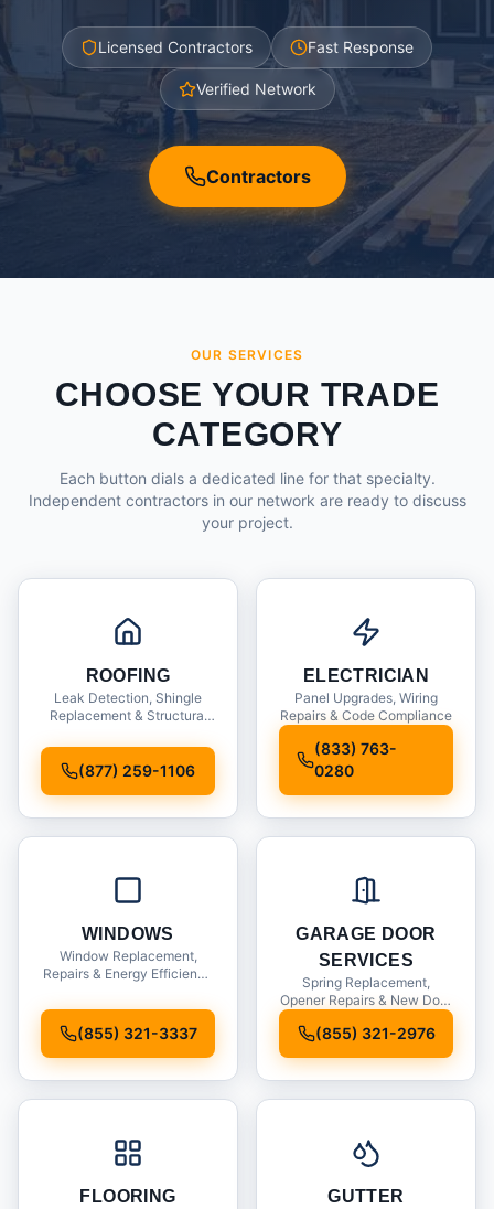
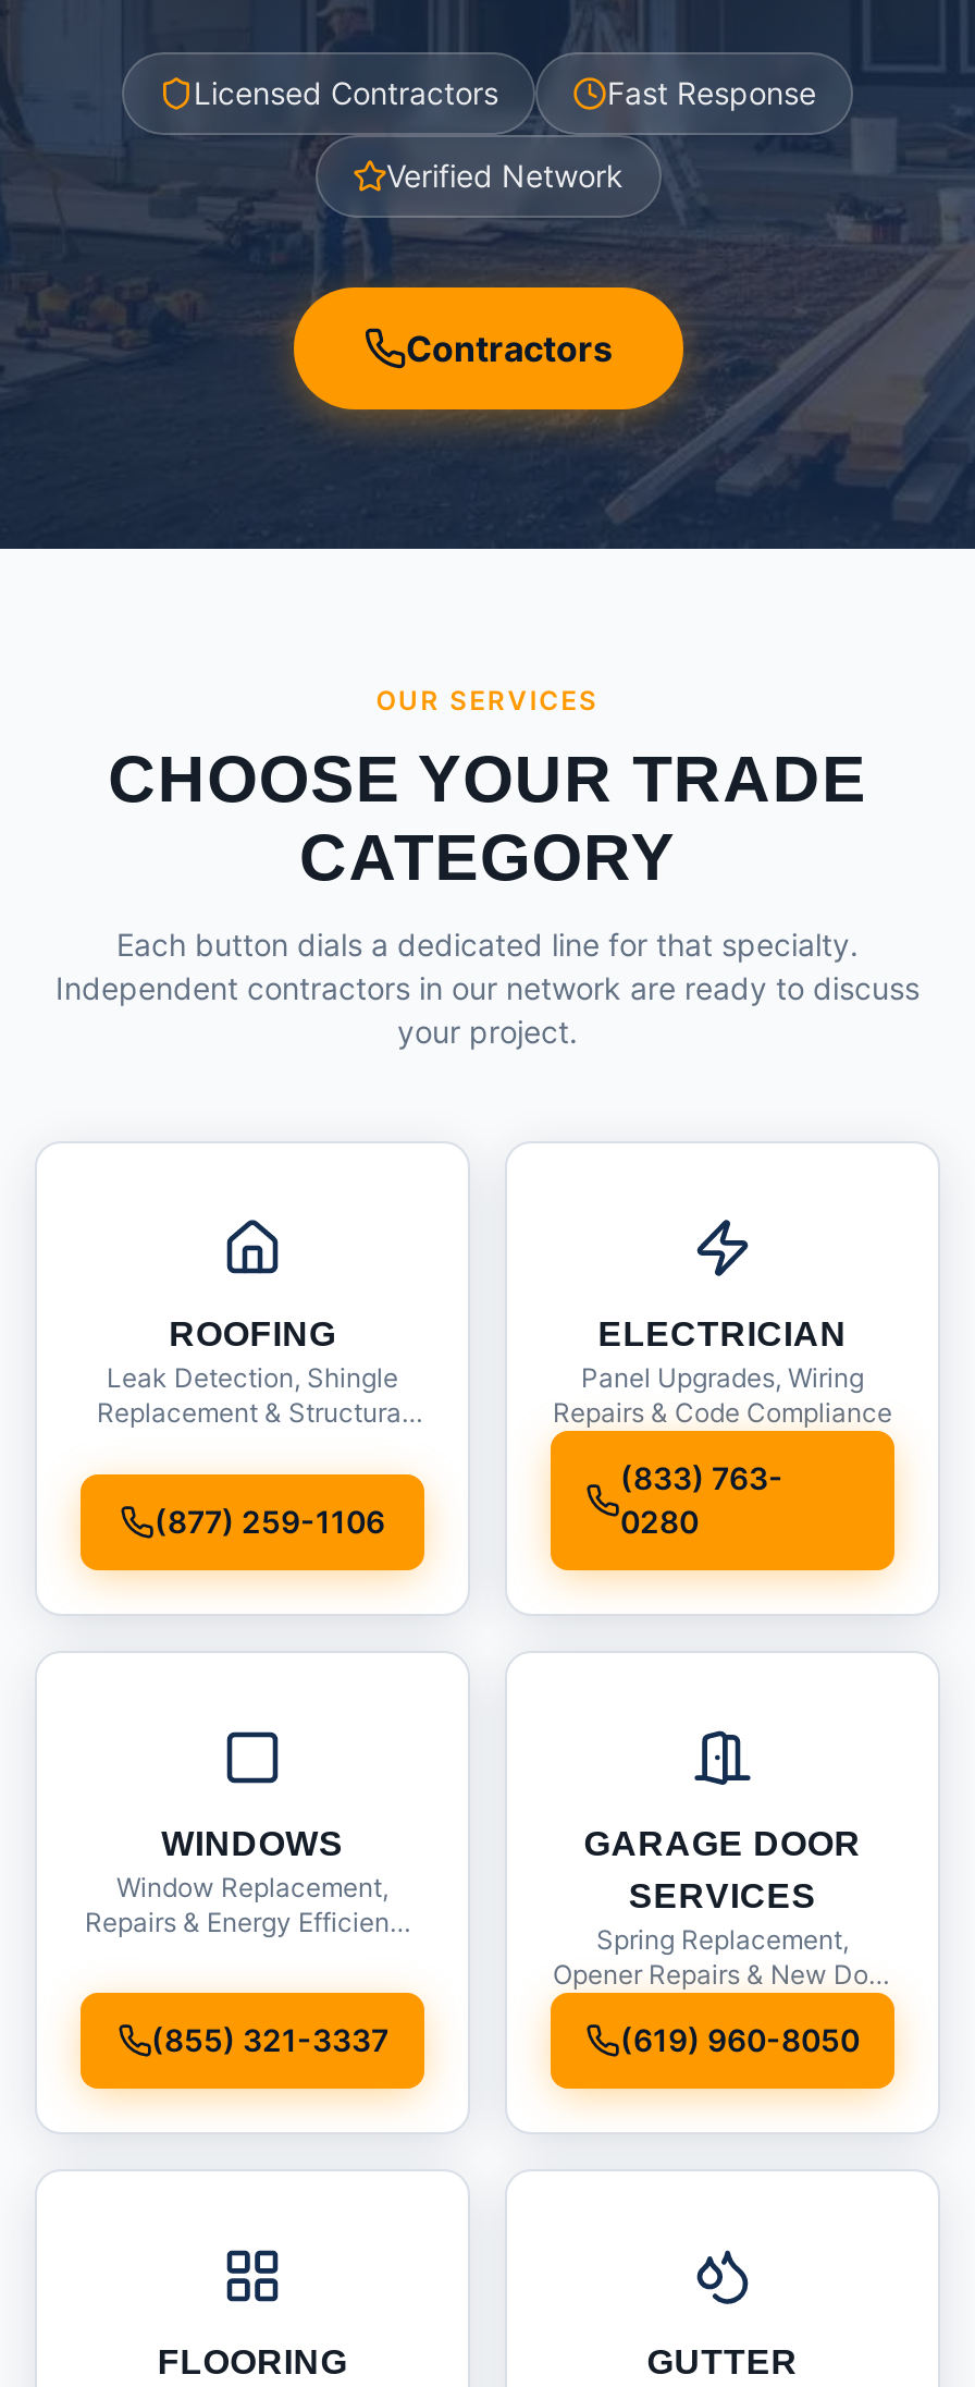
[315,1024,435,1042] (855) 321-2976 -> [620,2021,860,2058] (619) 960-8050

